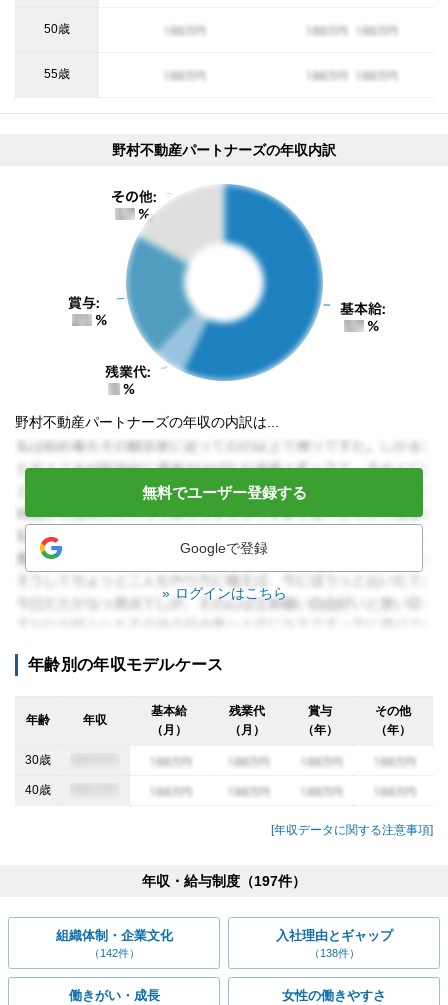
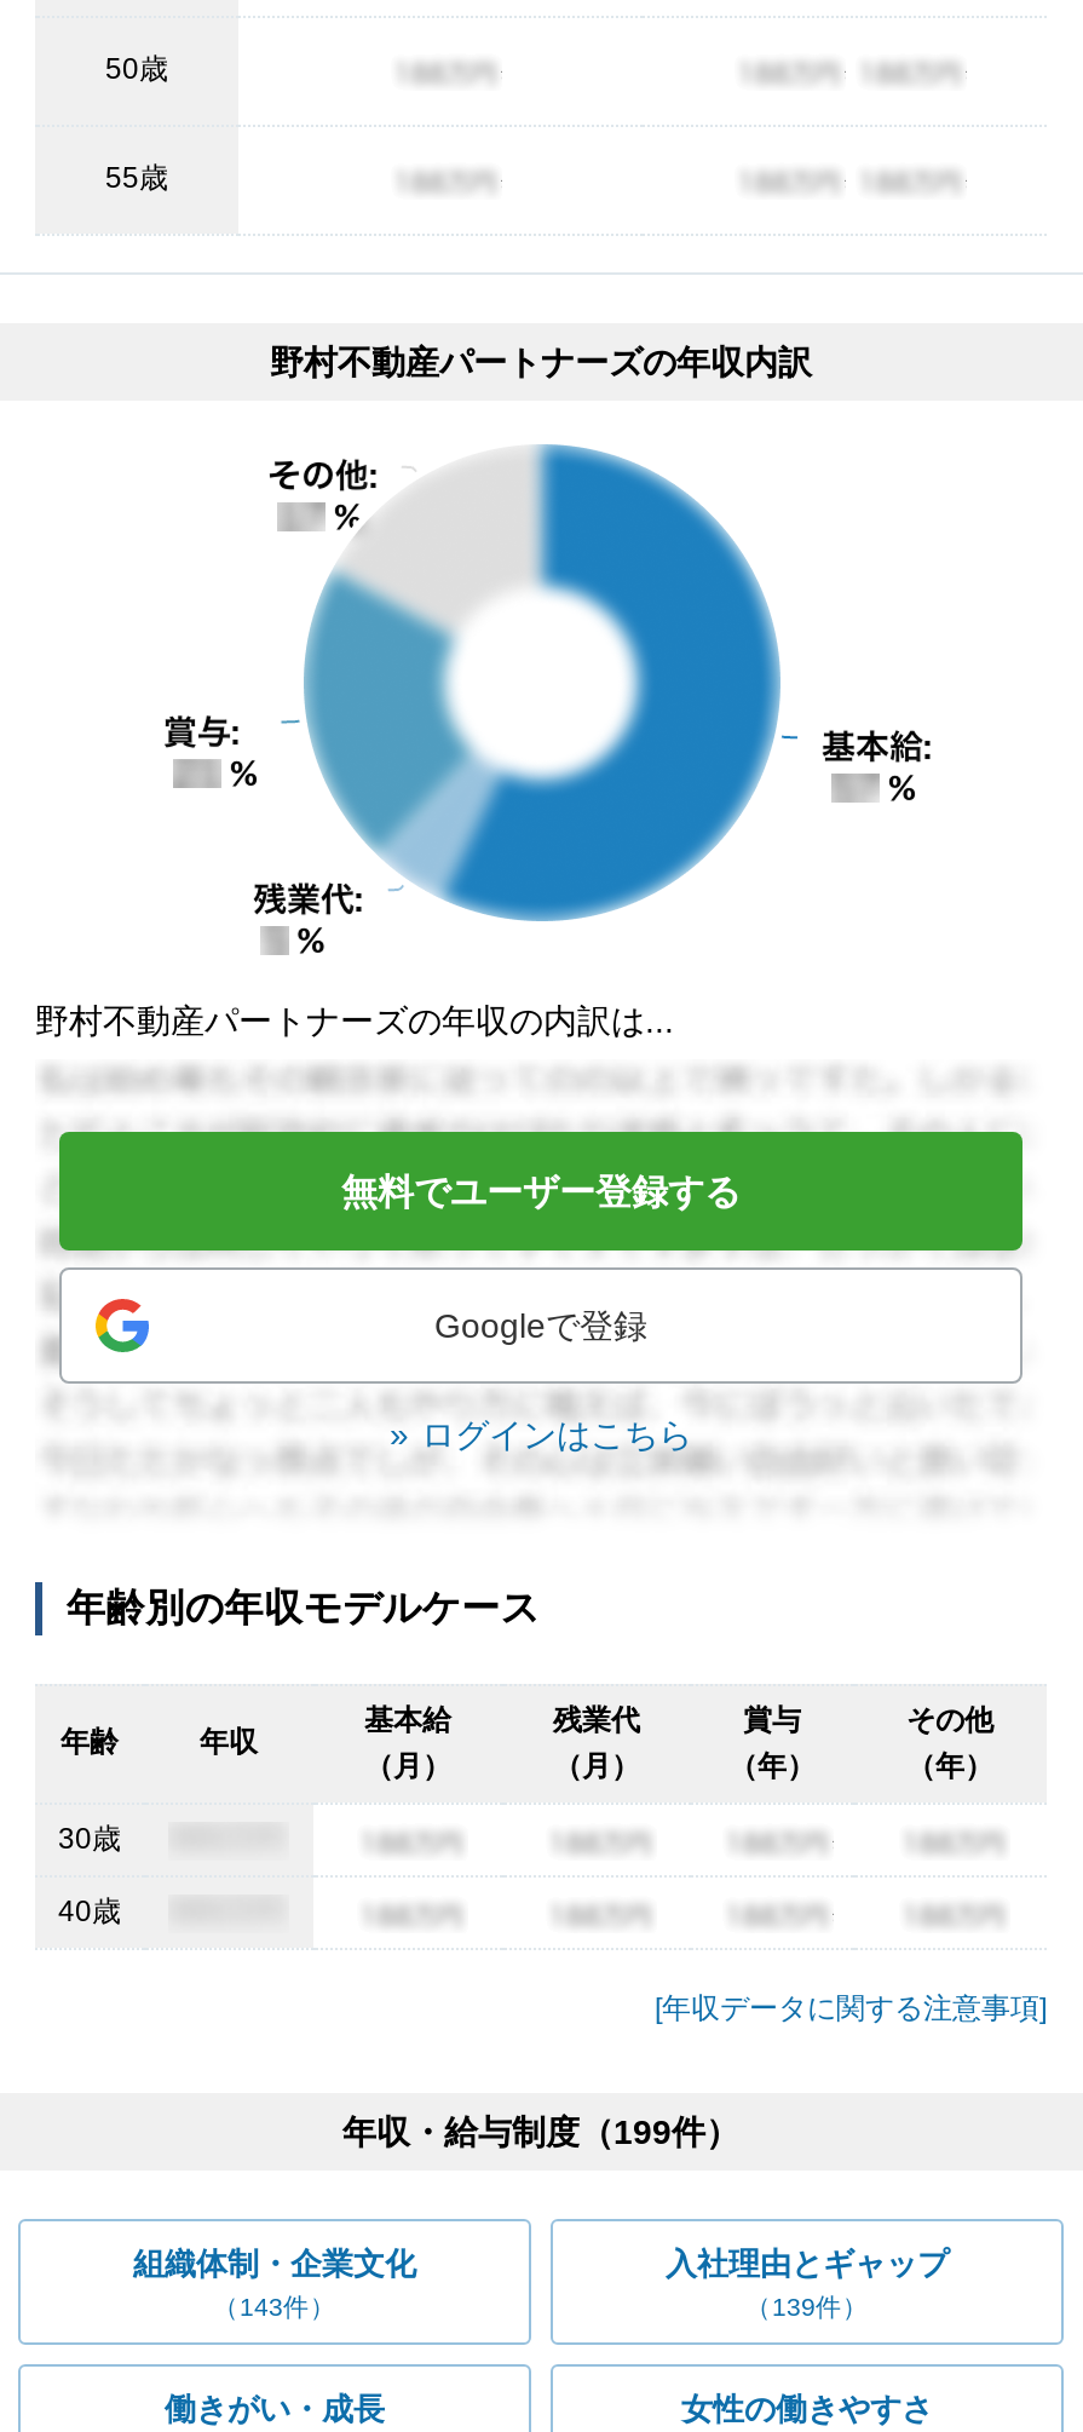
[142,873,306,889] 年収・給与制度（197件） -> [342,2113,739,2152] 年収・給与制度（199件）
[88,947,139,959] （142件） -> [213,2292,336,2321] （143件）
[308,947,359,959] （138件） -> [745,2292,869,2321] （139件）

